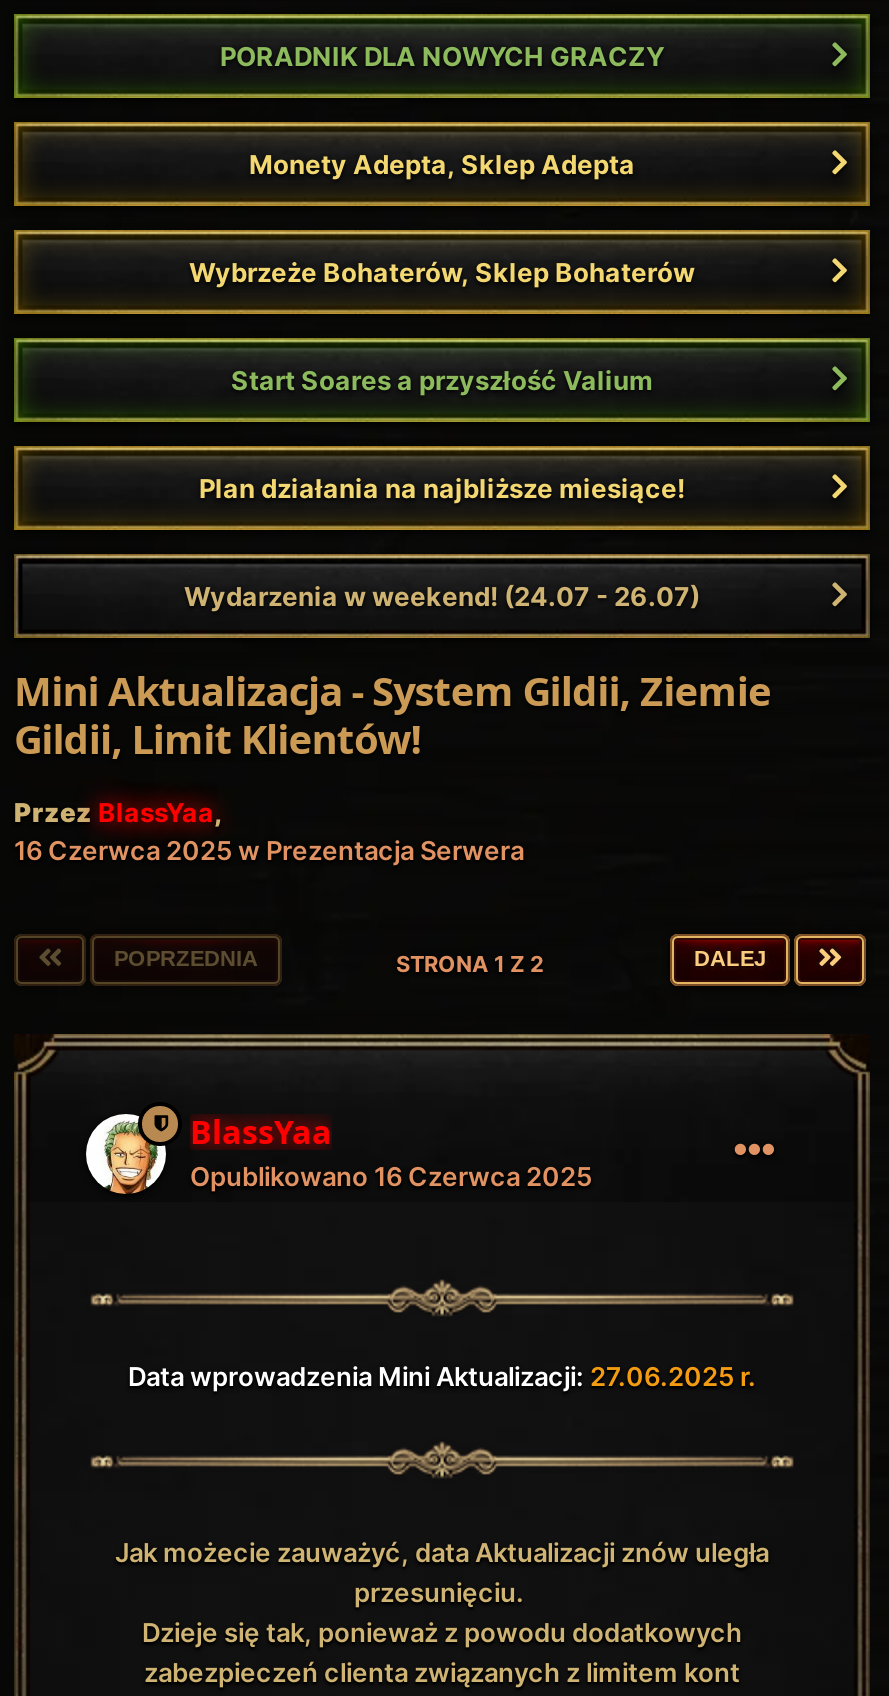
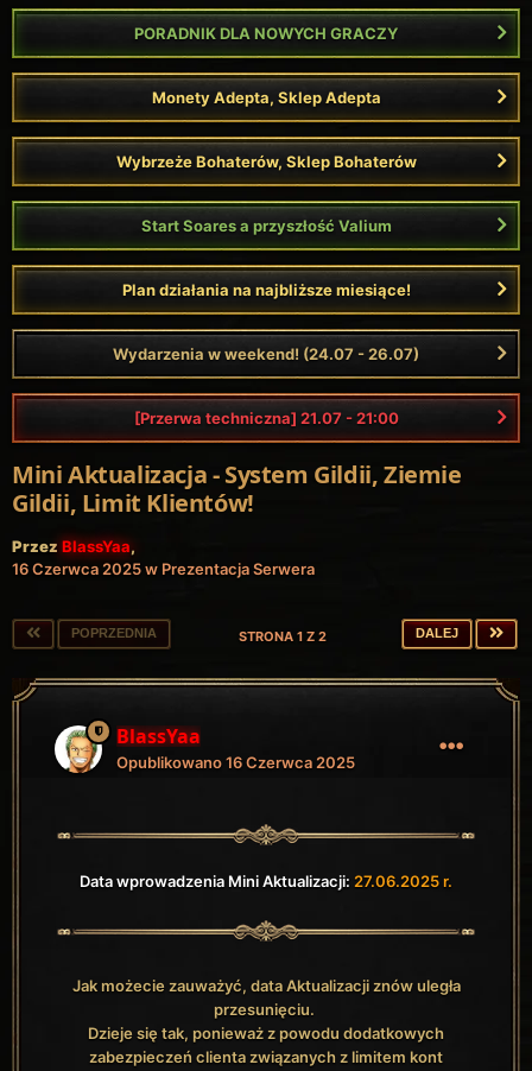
none -> [134,408,398,427] [Przerwa techniczna] 21.07 - 21:00

